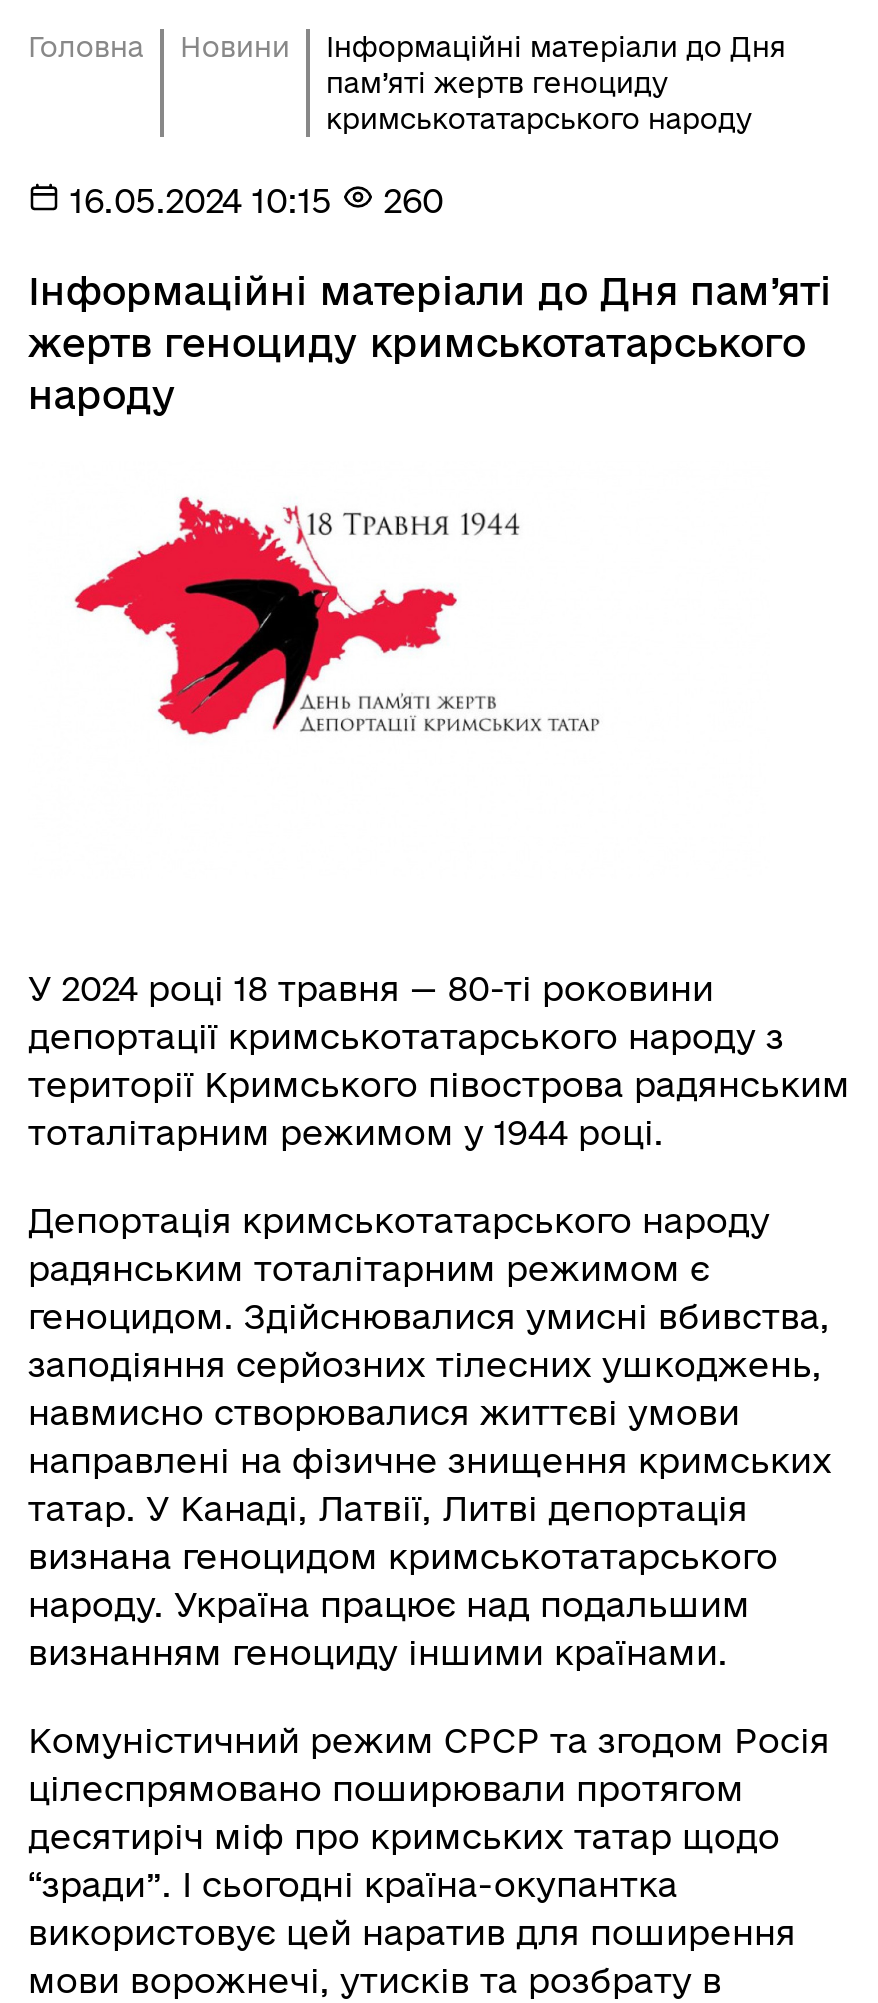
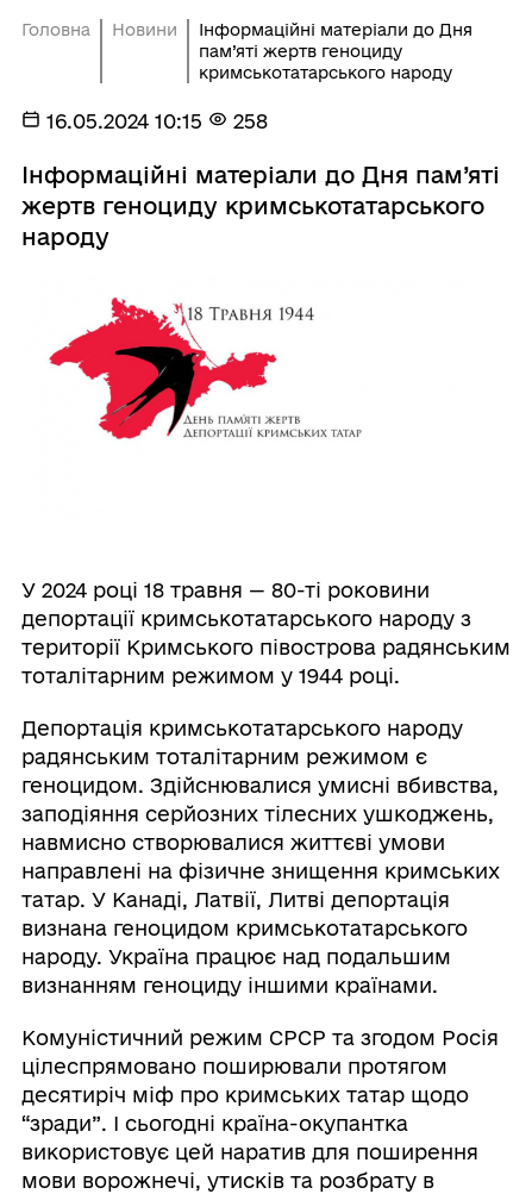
[60,181,444,219] 16.05.2024 10:15 260 -> [40,110,268,132] 16.05.2024 10:15 258

